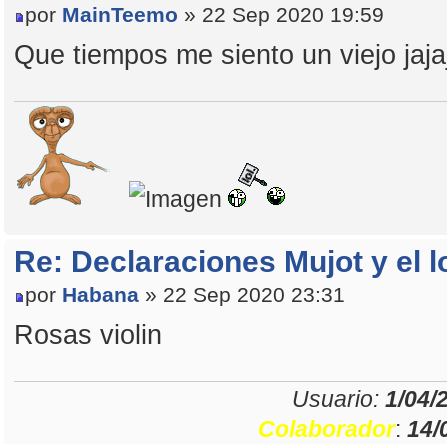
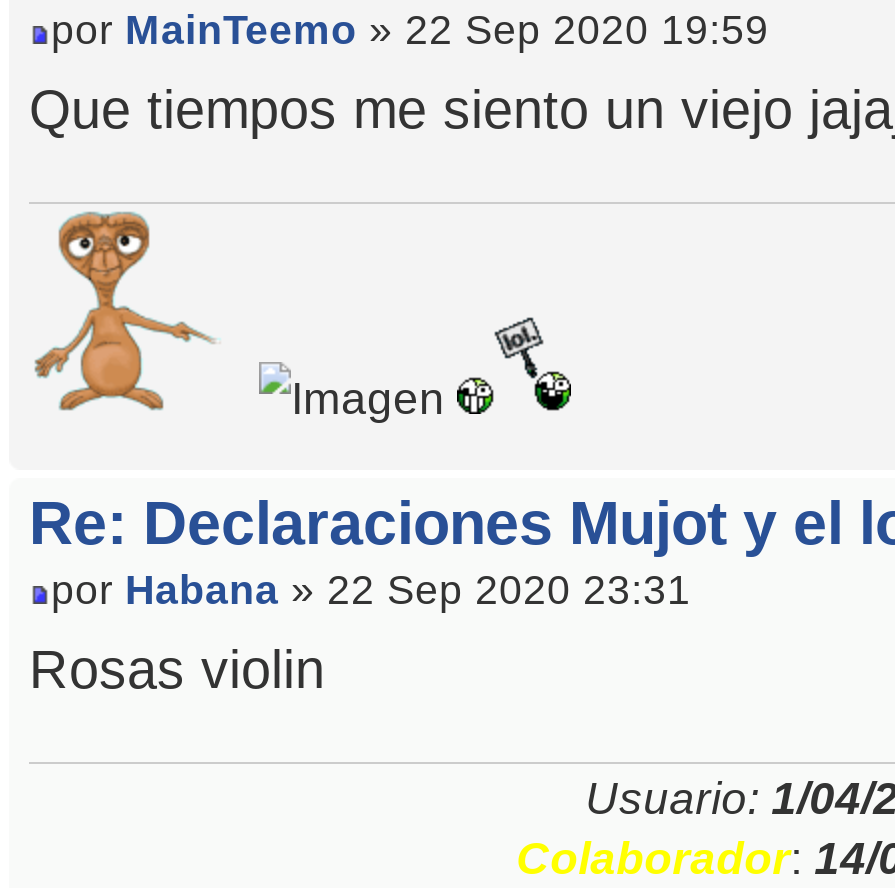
[237,159,272,196] [image] -> [477,316,545,388] [image]

